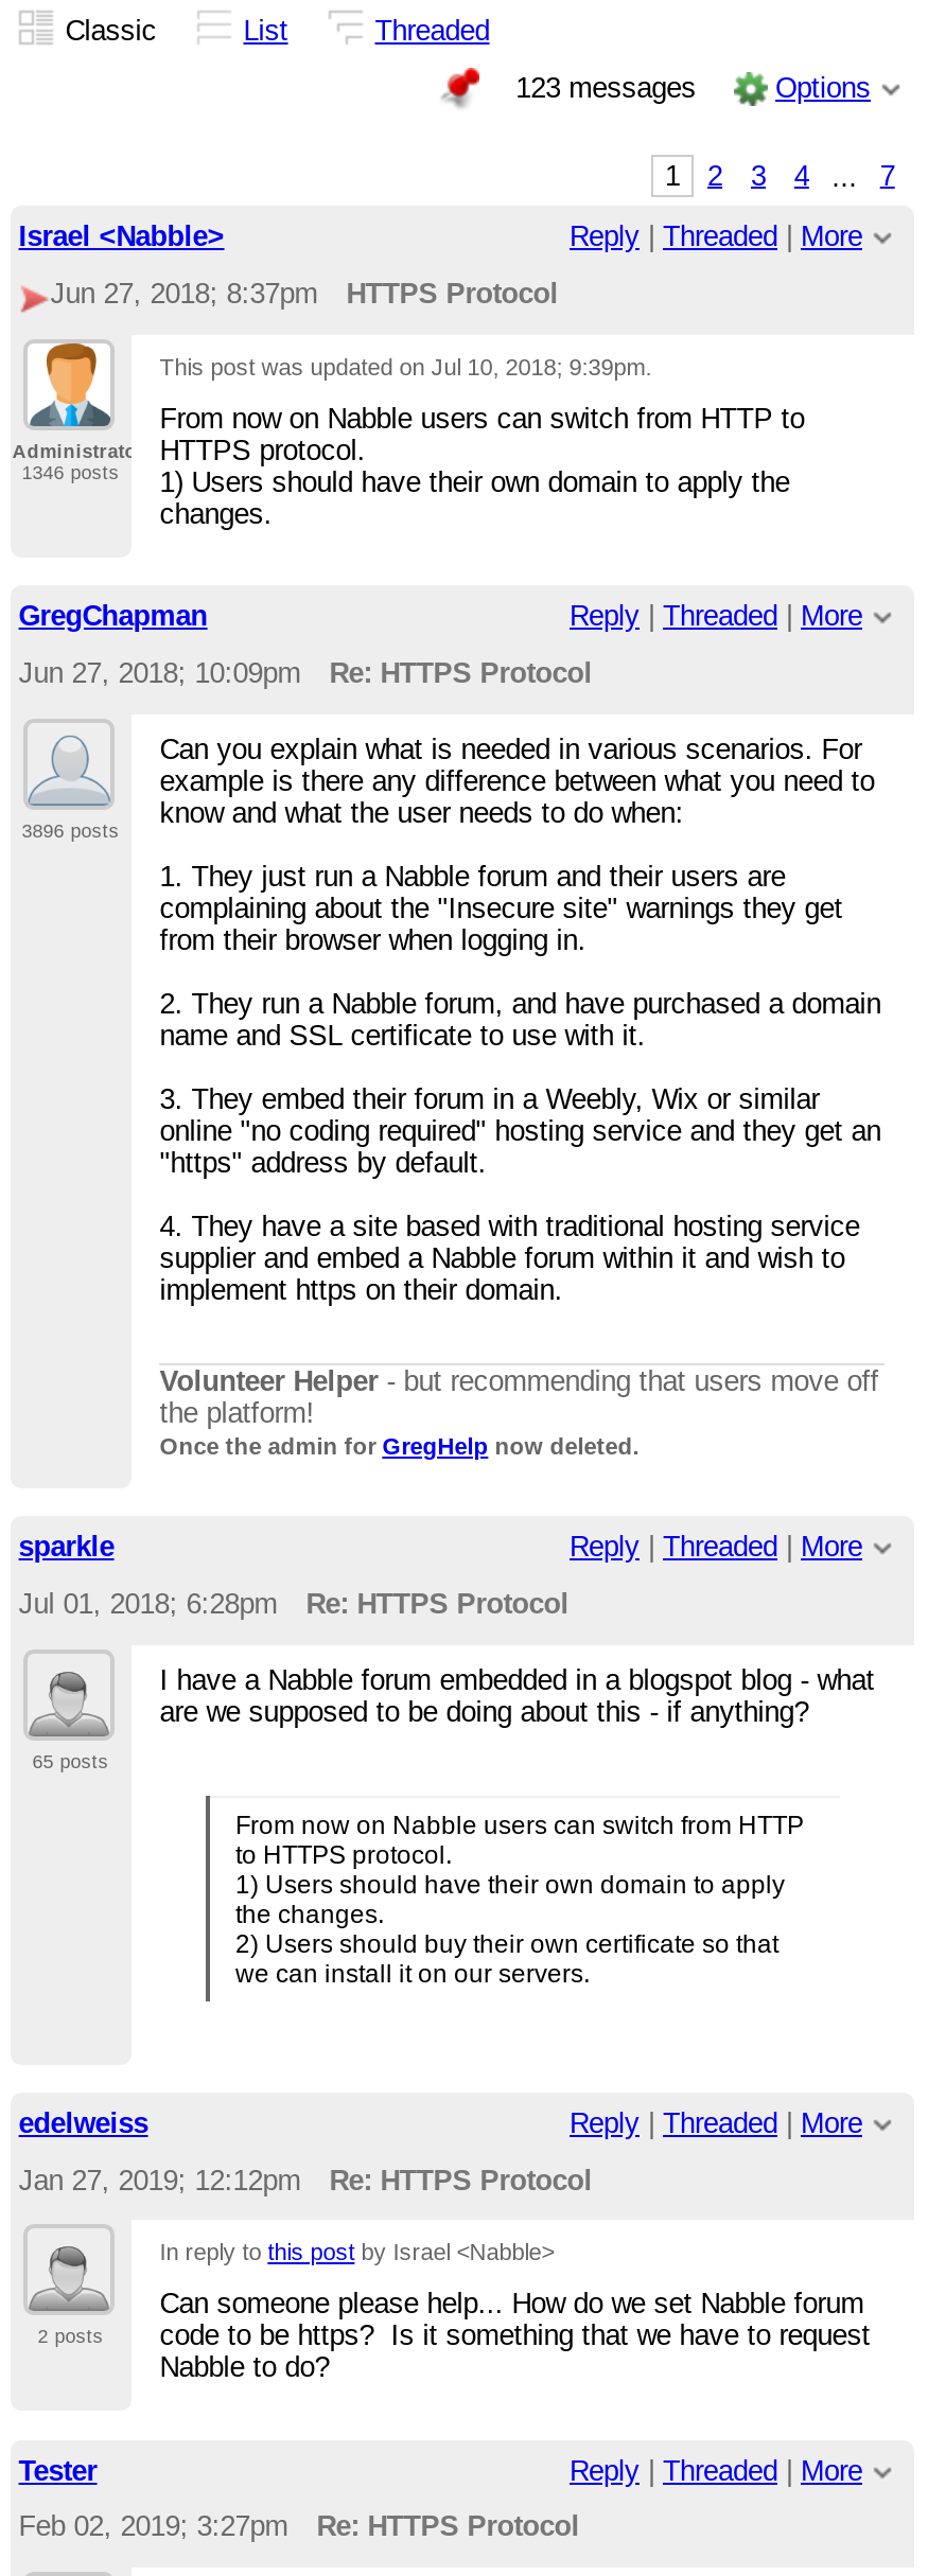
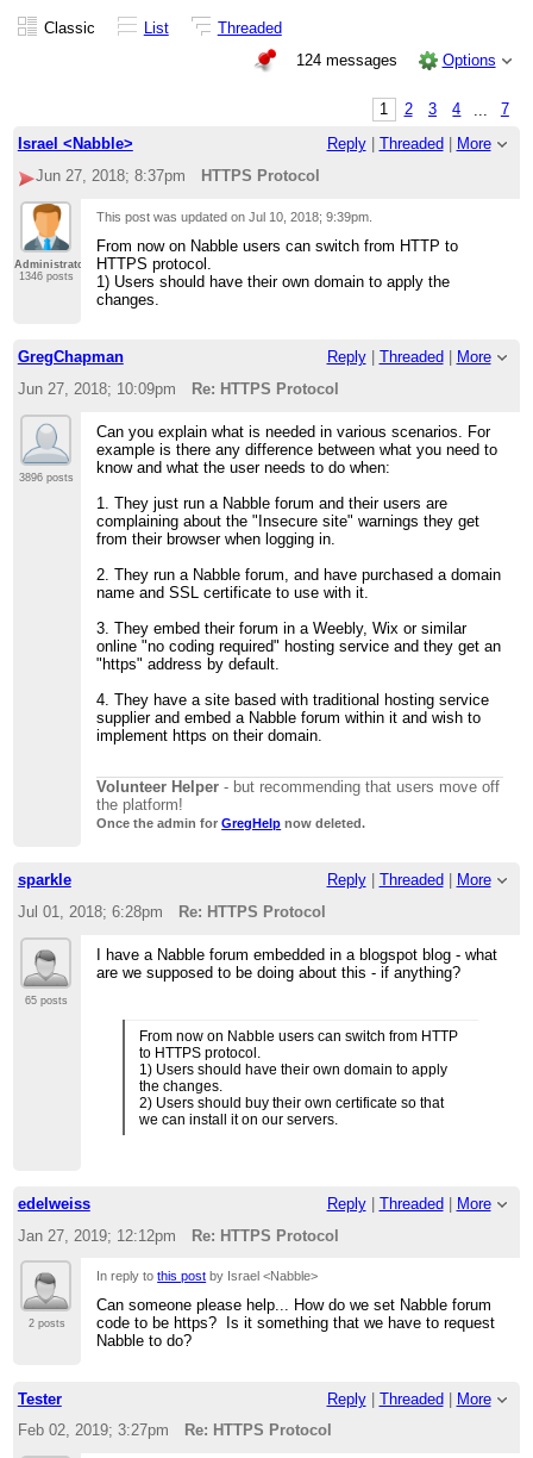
[516,72,704,104] 123 messages -> [296,51,402,69] 124 messages

